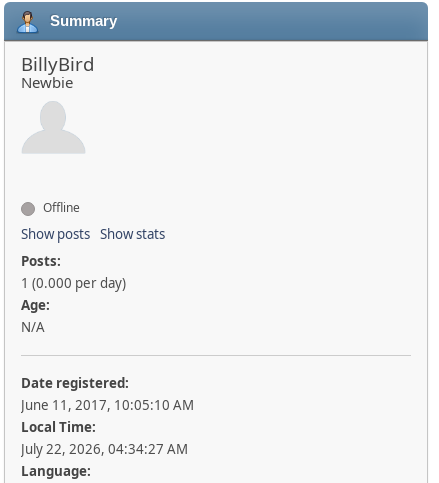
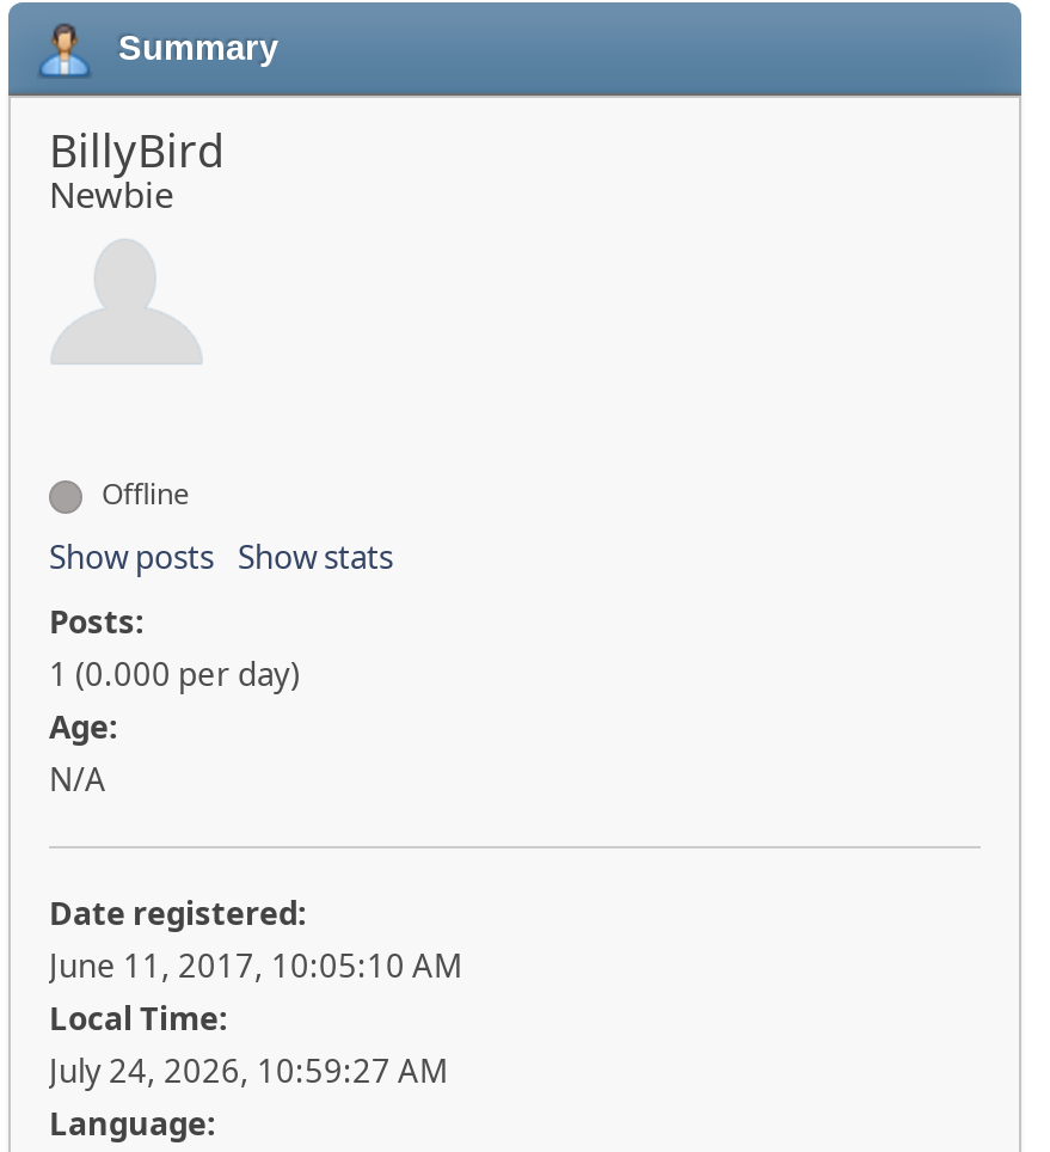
[21,440,188,458] July 22, 2026, 04:34:27 AM -> [49,1049,448,1092] July 24, 2026, 10:59:27 AM

